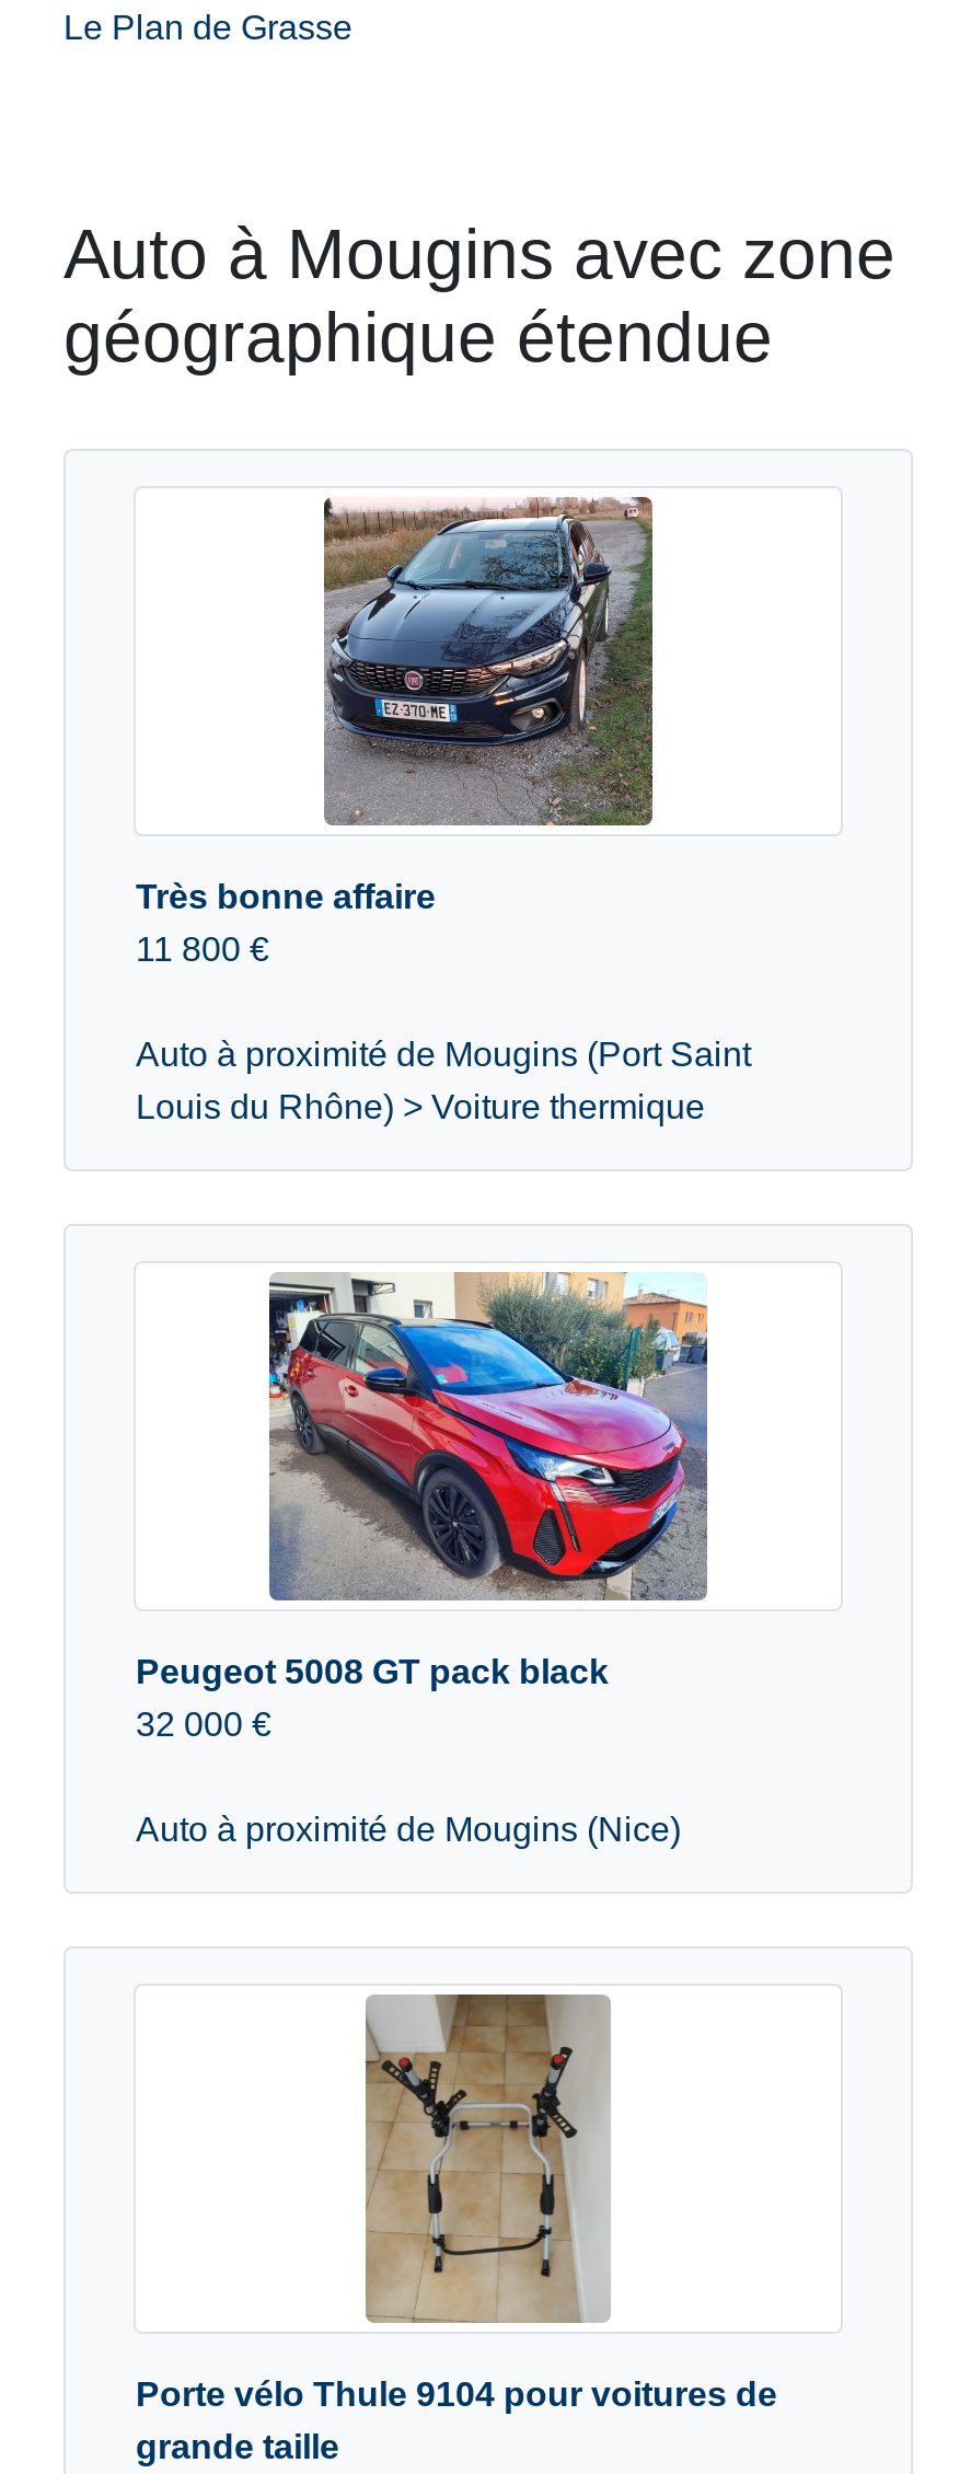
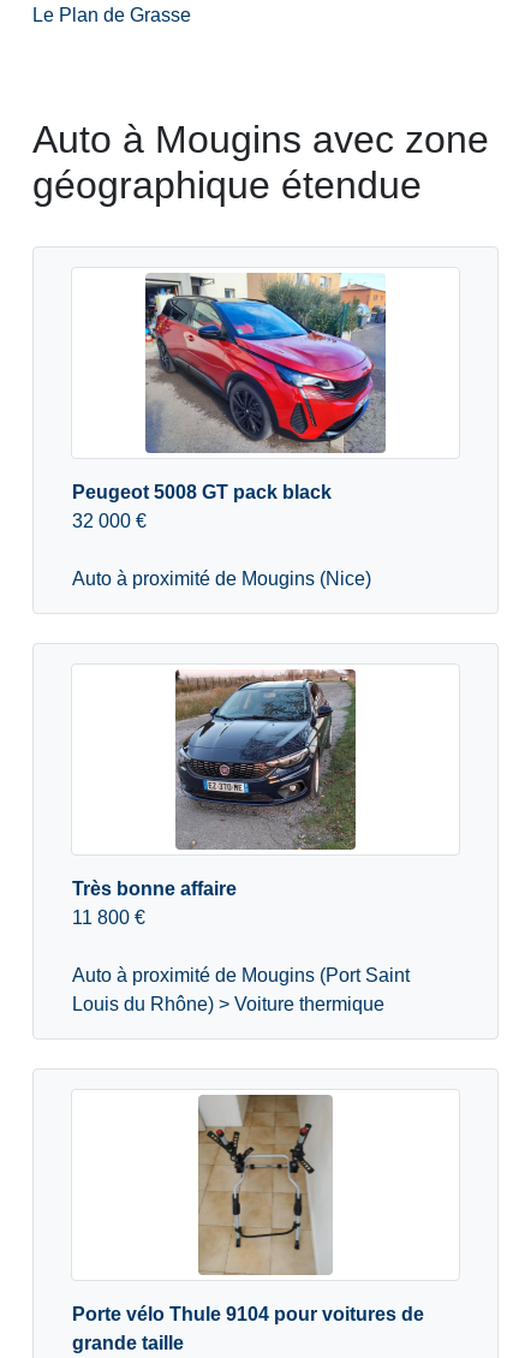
moved [136,493,751,1125] -> [72,667,410,1014]: [image] | Très bonne affaire | 11 800 € | Auto à proximité de Mougins (Port Saint | Louis du Rhône) > Voiture thermique
moved [136,1272,709,1848] -> [72,273,387,589]: [image] | Peugeot 5008 GT pack black | 32 000 € | Auto à proximité de Mougins (Nice)

